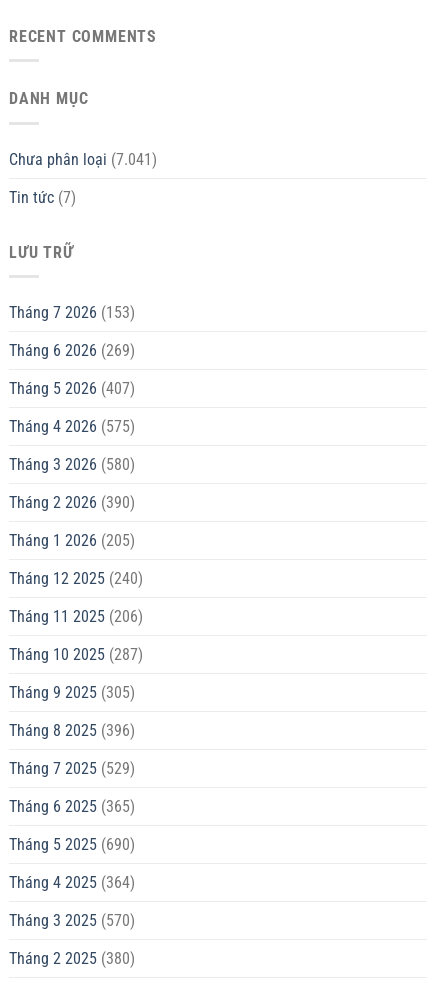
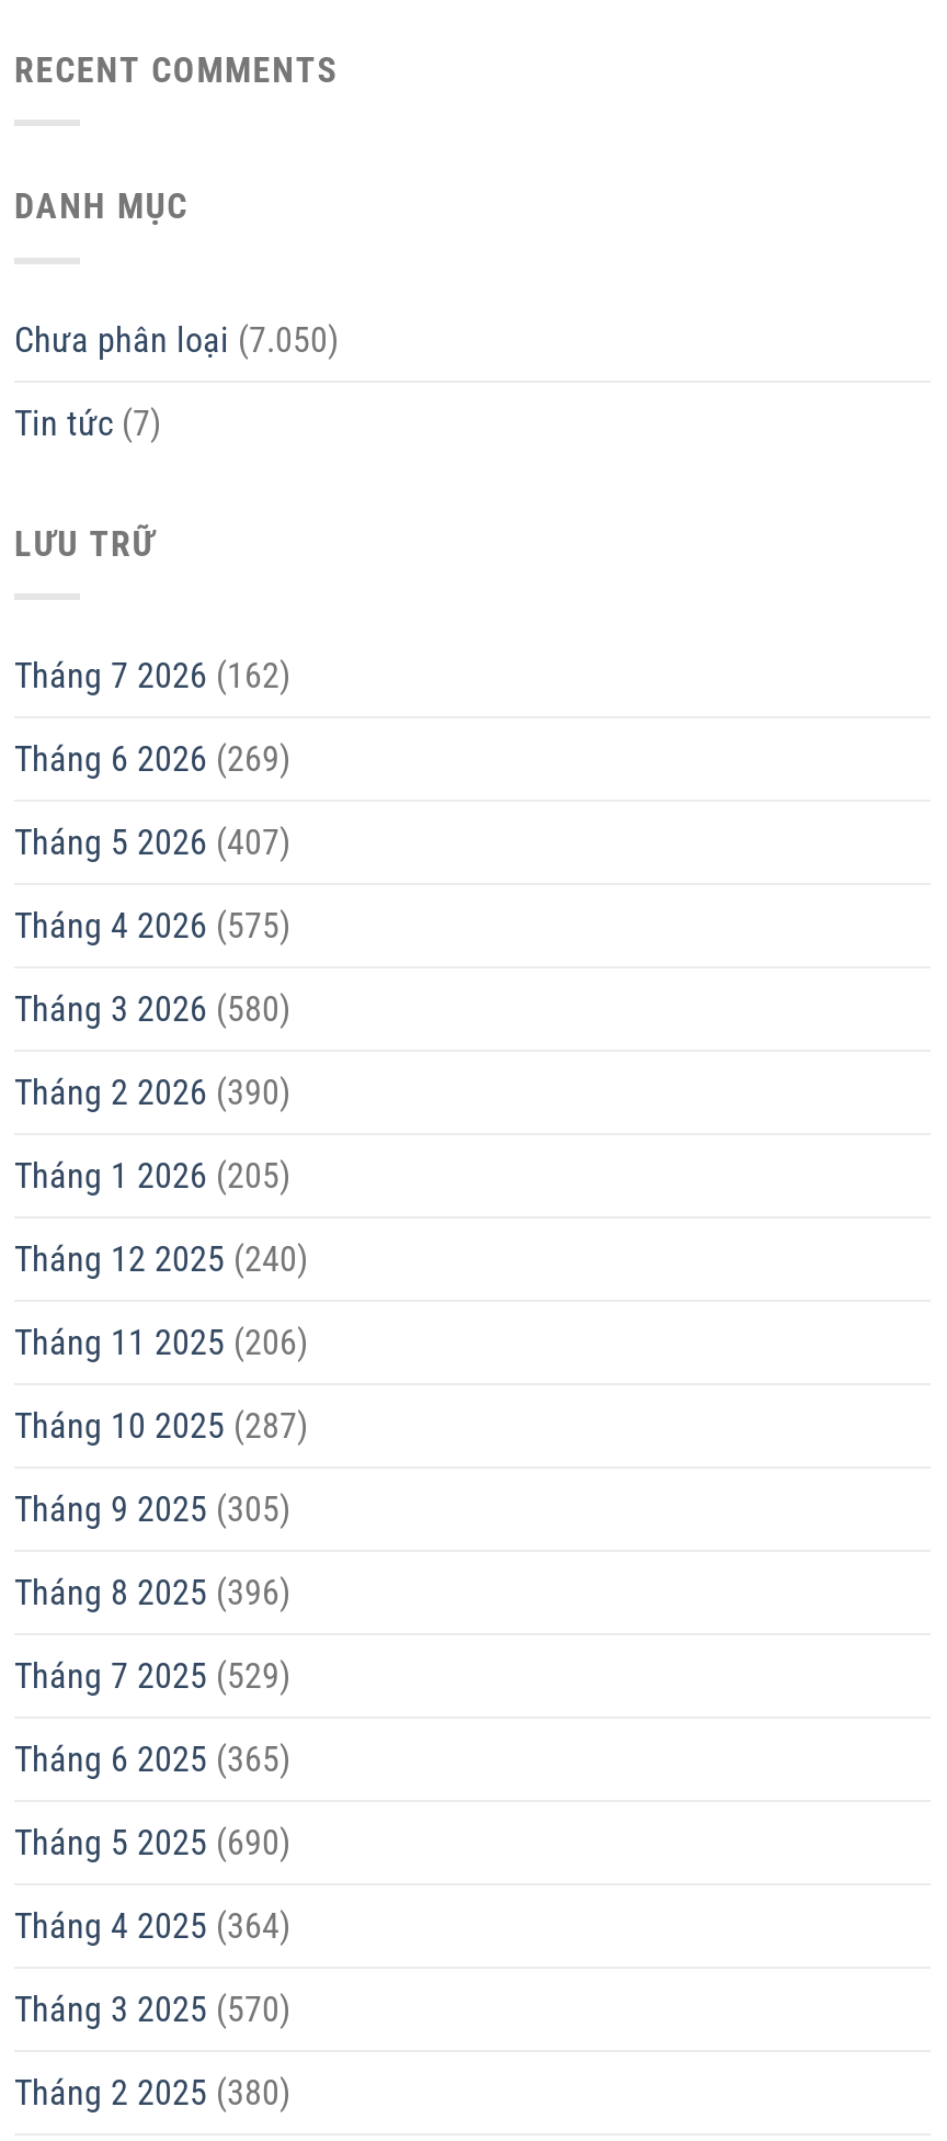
[9,150,157,169] Chưa phân loại (7.041) -> [14,319,339,360] Chưa phân loại (7.050)
[9,303,135,322] Tháng 7 2026 (153) -> [14,655,290,697] Tháng 7 2026 (162)

